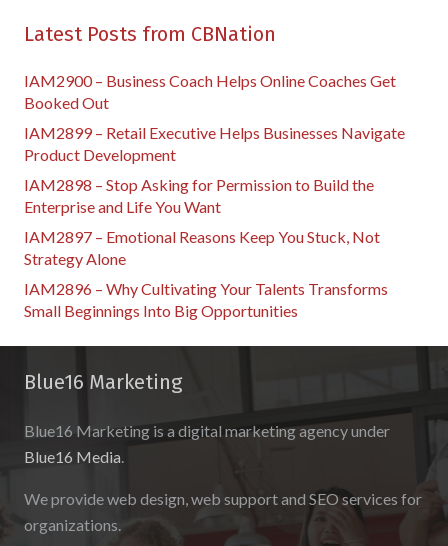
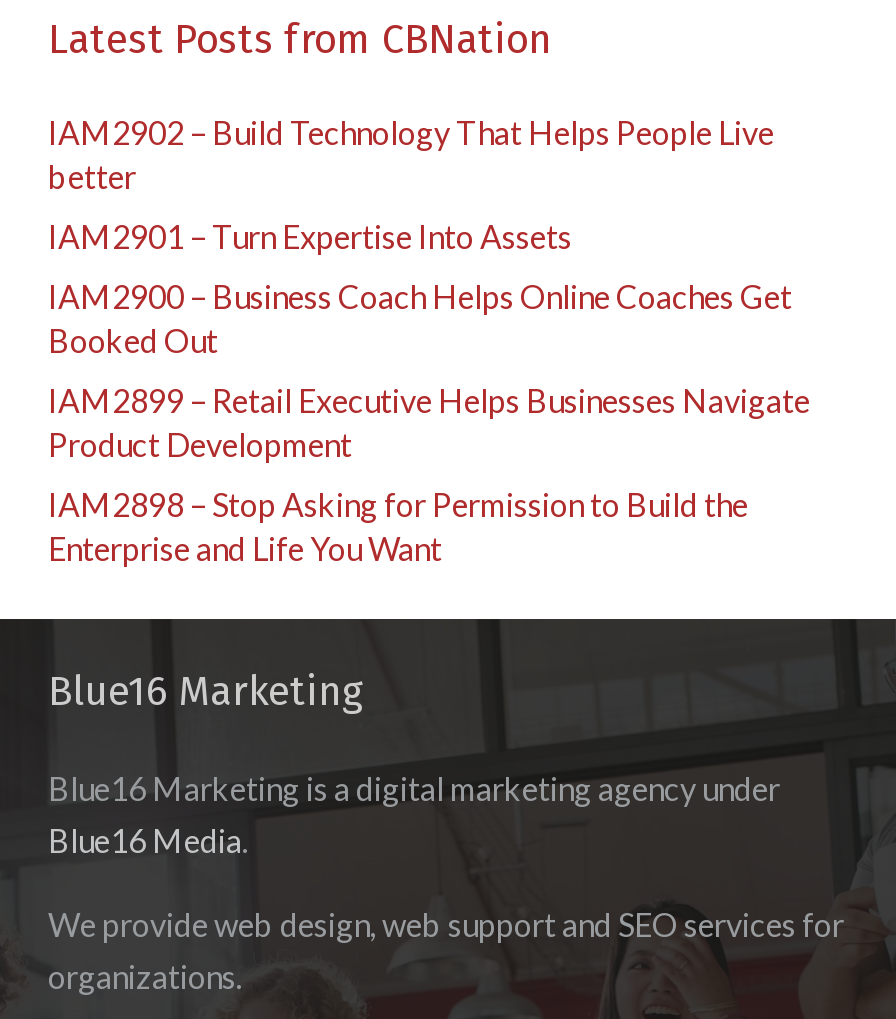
none -> [48,112,774,254] IAM2902 – Build Technology That Helps People Live | better | IAM2901 – Turn Expertise Into Assets
moved [24,71,405,216] -> [48,276,810,566]: IAM2900 – Business Coach Helps Online Coaches Get | Booked Out | IAM2899 – Retail Executive Helps Businesses Navigate | Product Development | IAM2898 – Stop Asking for Permission to Build the | Enterprise and Life You Want
[24,227,388,320] IAM2897 – Emotional Reasons Keep You Stuck, Not | Strategy Alone | IAM2896 – Why Cultivating Your Talents Transforms | Small Beginnings Into Big Opportunities -> none

